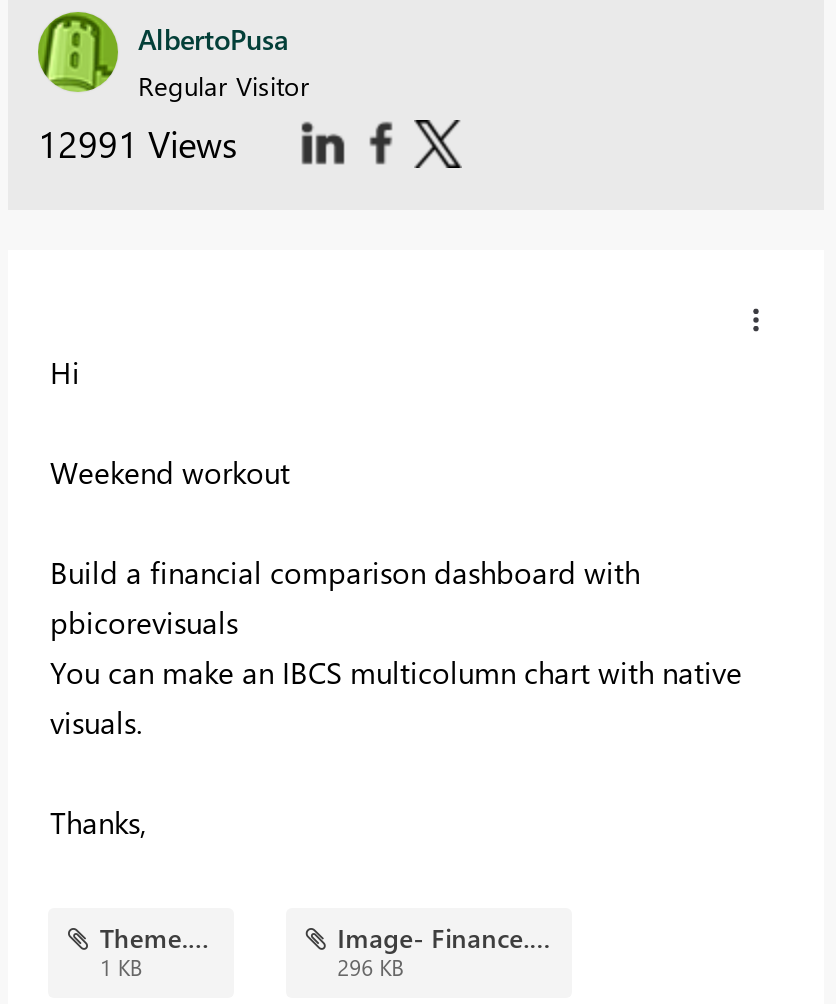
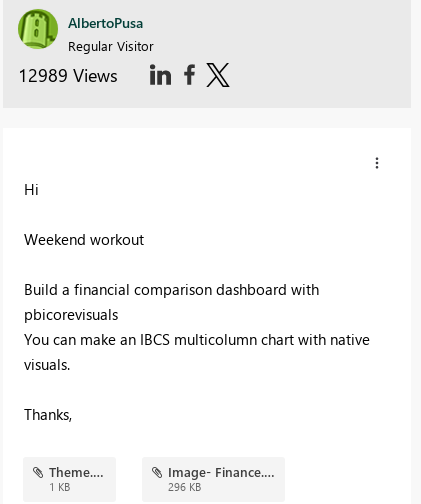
[38,120,238,168] 12991 Views -> [18,63,118,87] 12989 Views

